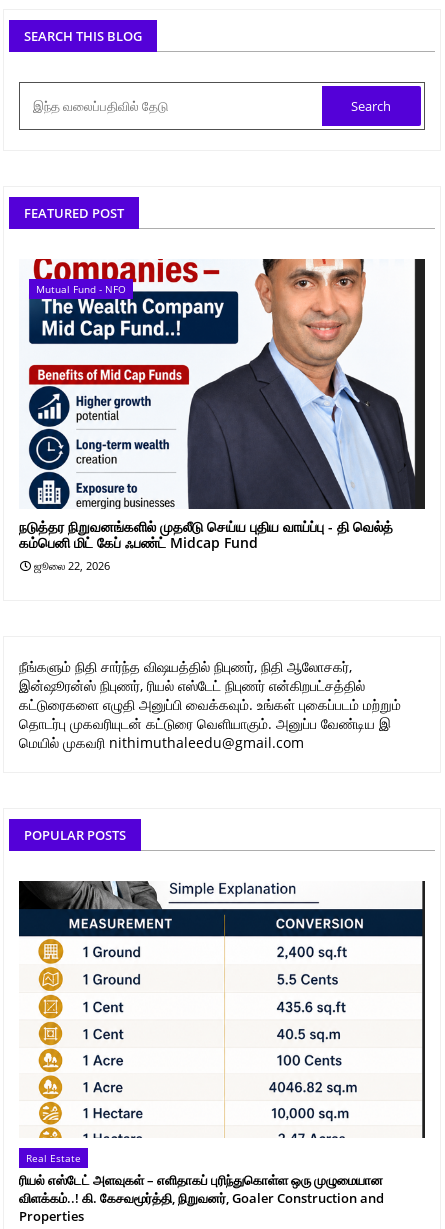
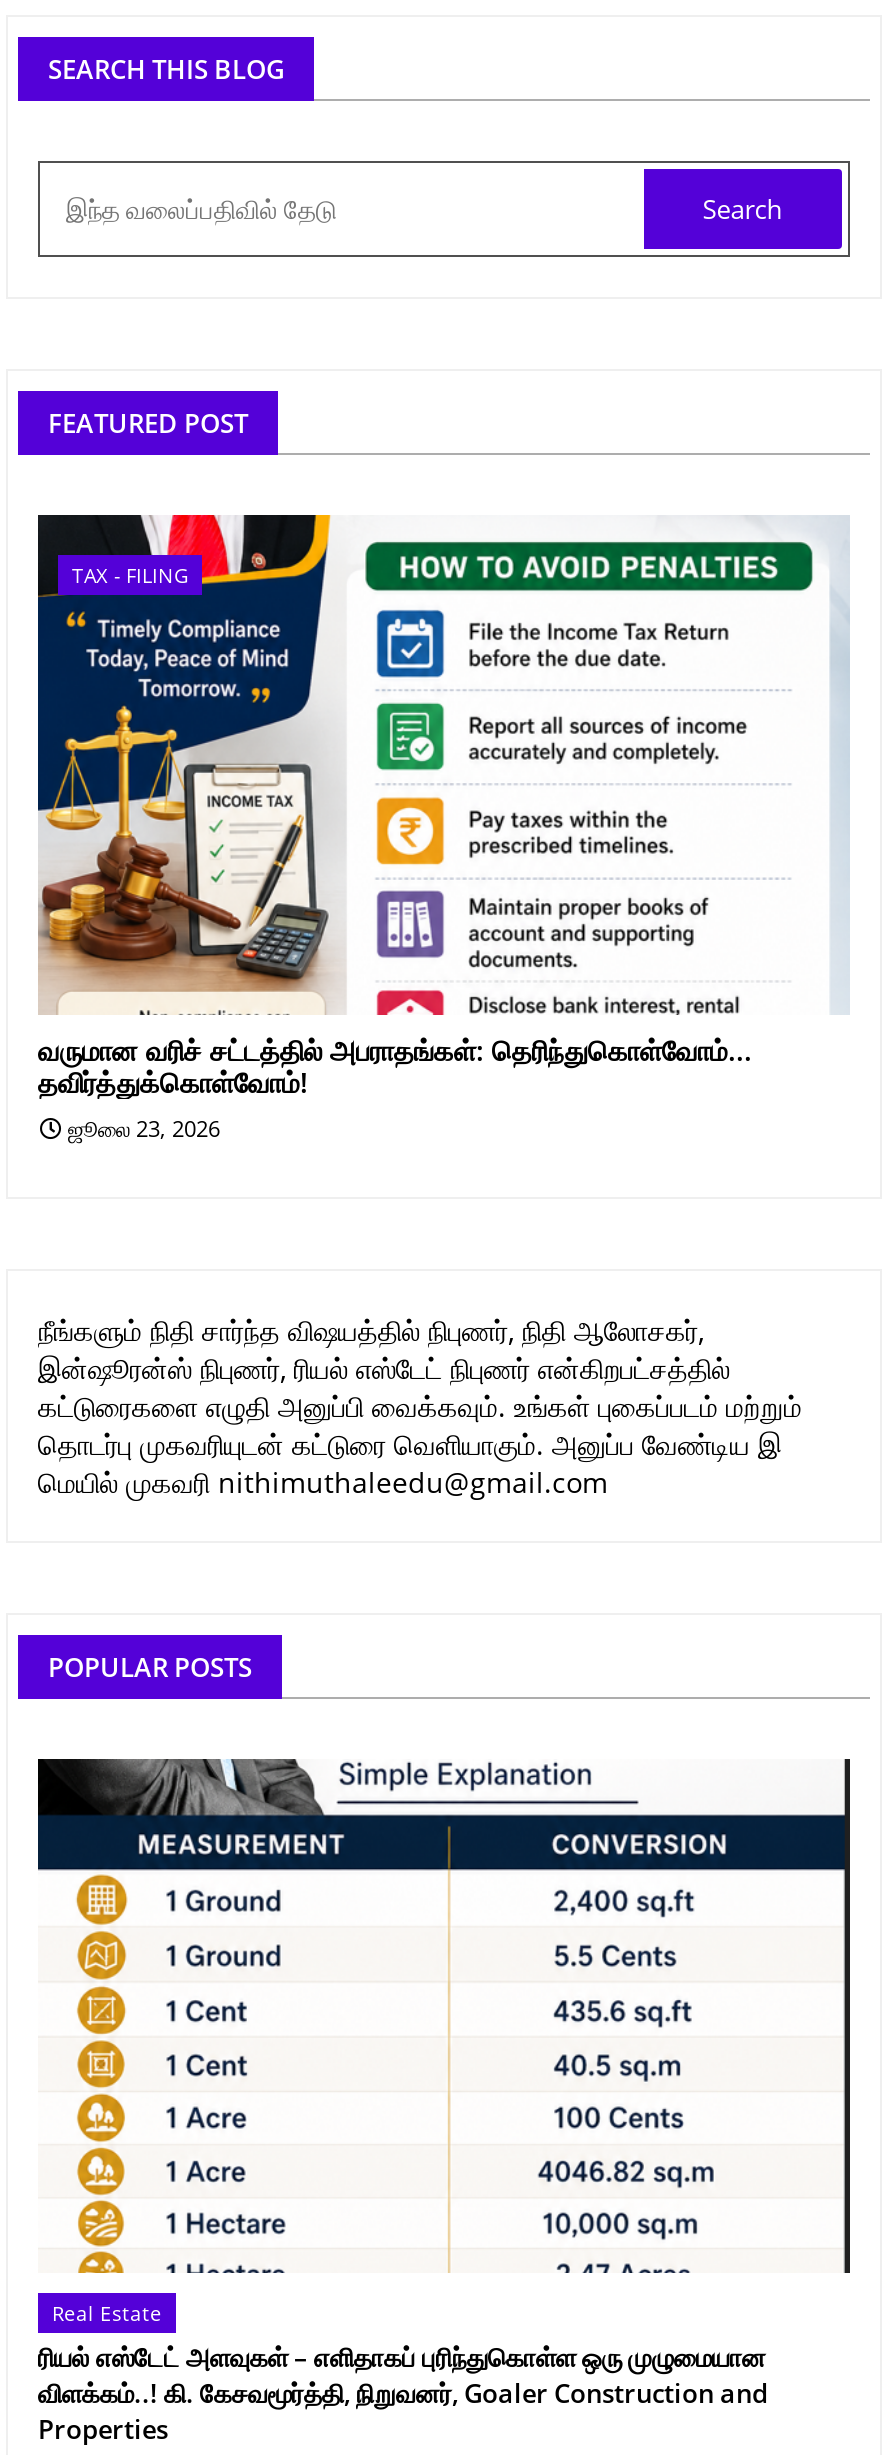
[19,258,426,510] [image] | Mutual Fund - NFO -> [36,513,850,1015] [image] | TAX - FILING
[19,517,393,573] நடுத்தர நிறுவனங்களில் முதலீடு செய்ய புதிய வாய்ப்பு - தி வெல்த் | கம்பெனி மிட் கேப் ஃபண்ட் Midcap Fund | ஜூலை 22, 2026 -> [38,1030,752,1142] வருமான வரிச் சட்டத்தில் அபராதங்கள்: தெரிந்துகொள்வோம்... | தவிர்த்துக்கொள்வோம்! | ஜூலை 23, 2026

